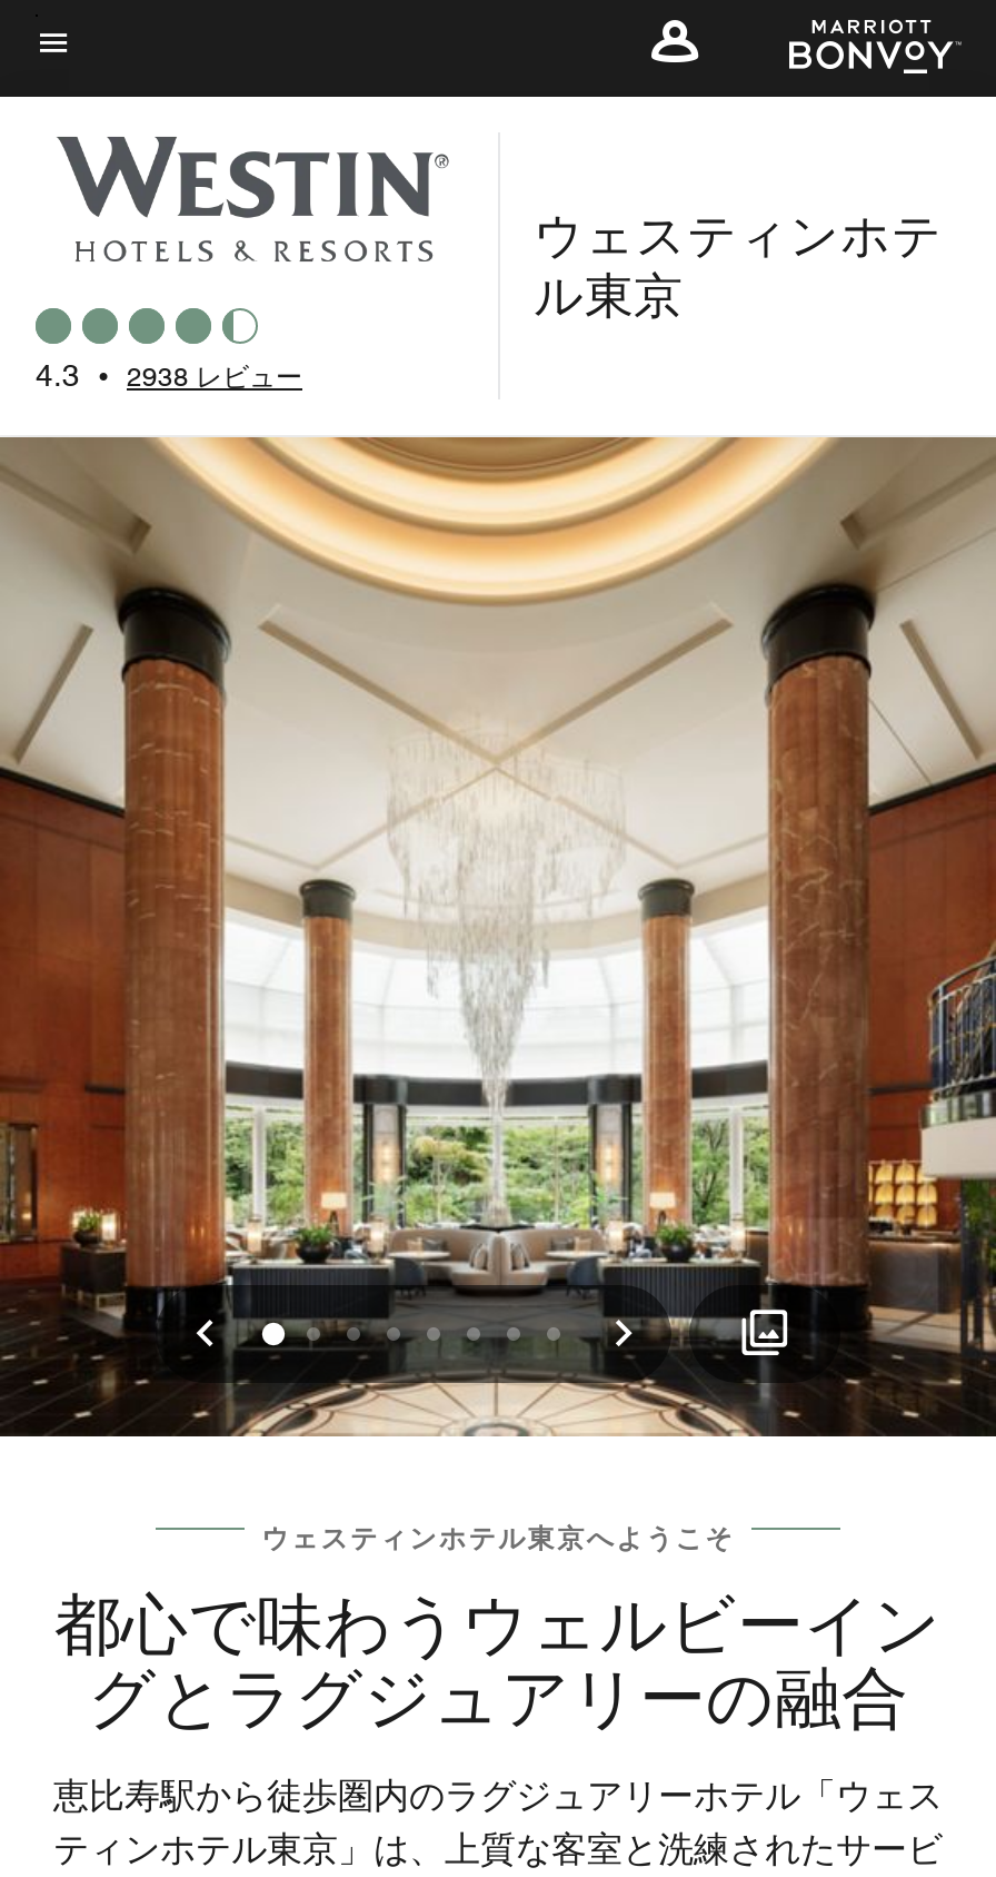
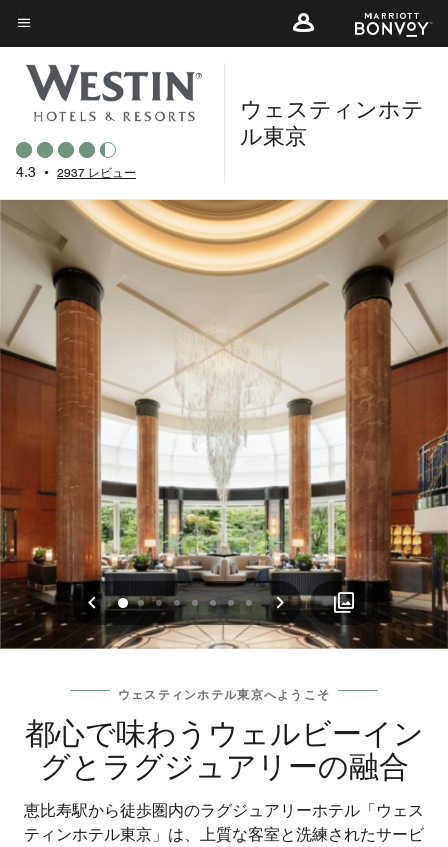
[36,357,302,393] 4.3 • 2938 レビュー -> [16,164,136,180] 4.3 • 2937 レビュー

